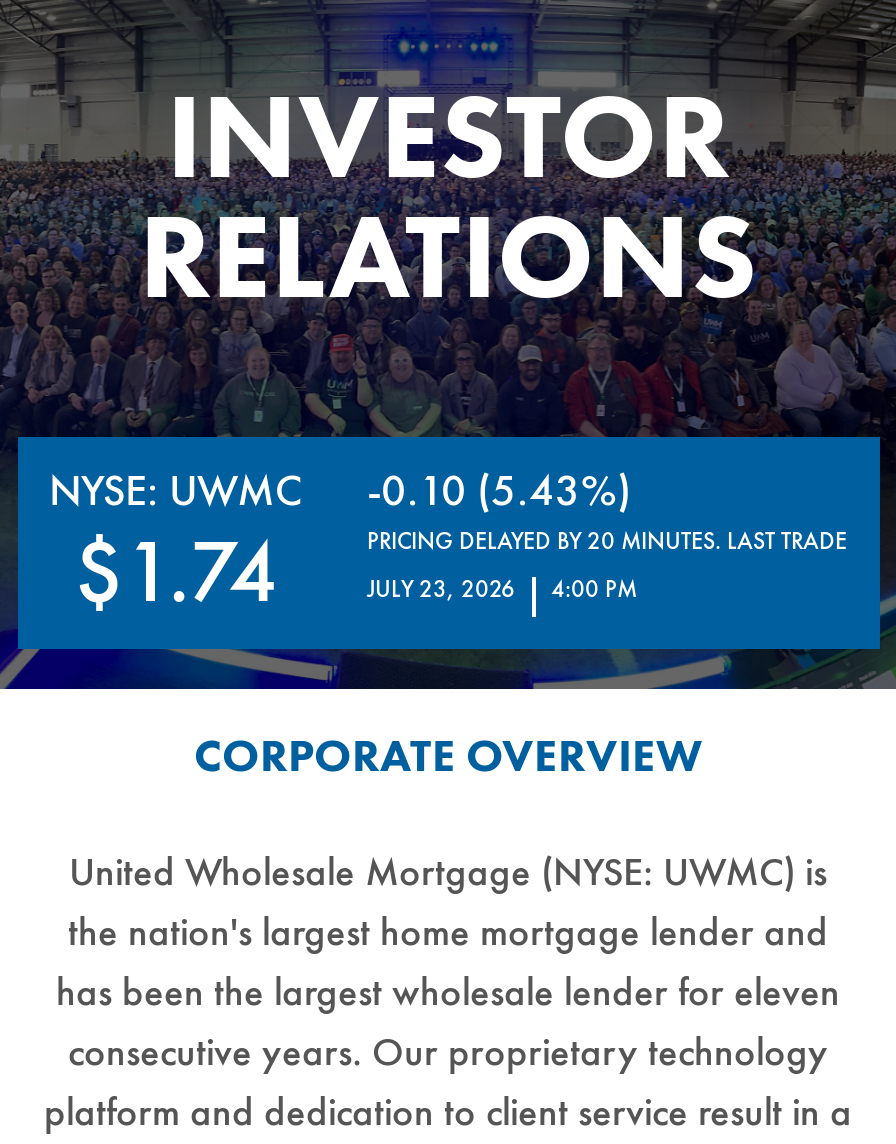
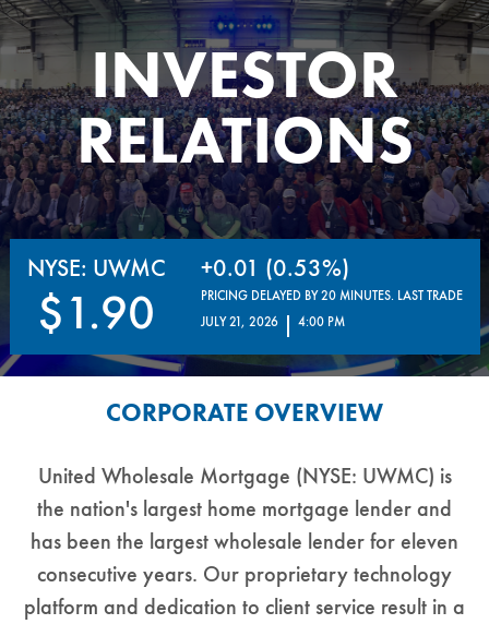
[49,464,631,518] NYSE: UWMC -0.10 (5.43%) -> [27,253,349,282] NYSE: UWMC +0.01 (0.53%)
[74,520,278,628] $1.74 -> [37,283,155,342] $1.90
[367,576,637,604] JULY 23, 2026 4:00 PM -> [200,314,344,329] JULY 21, 2026 4:00 PM

